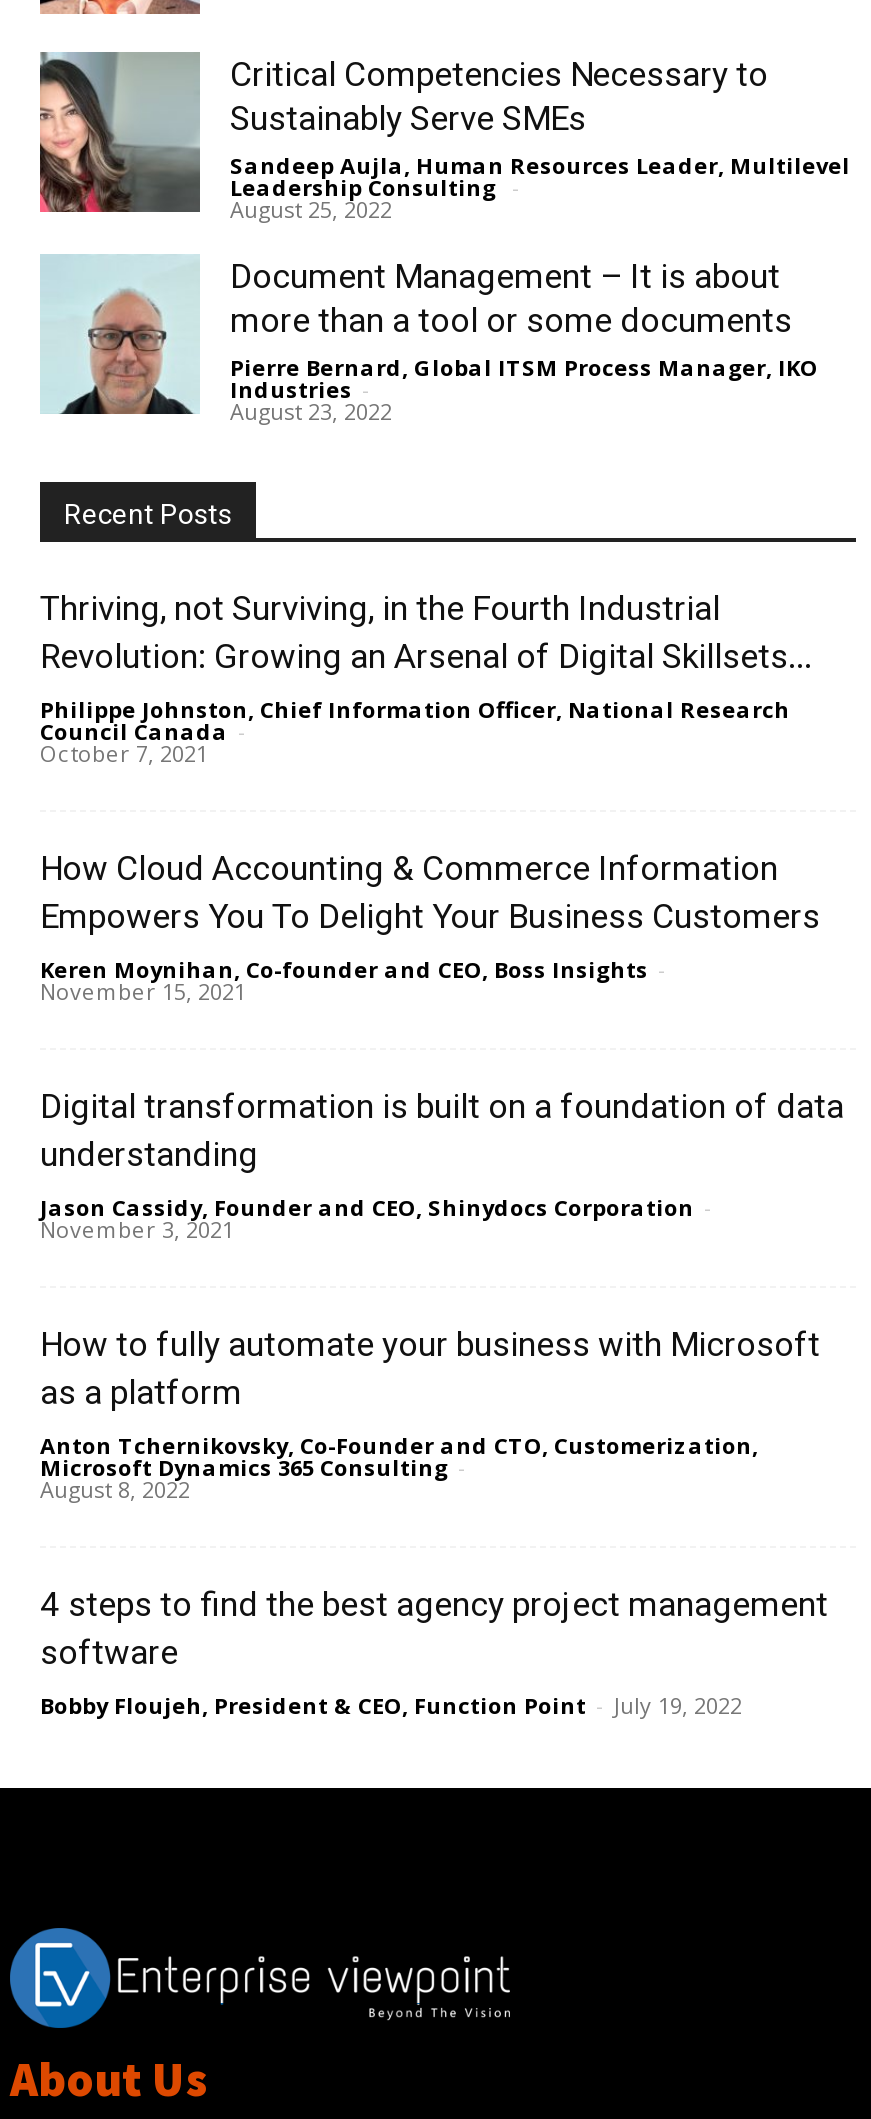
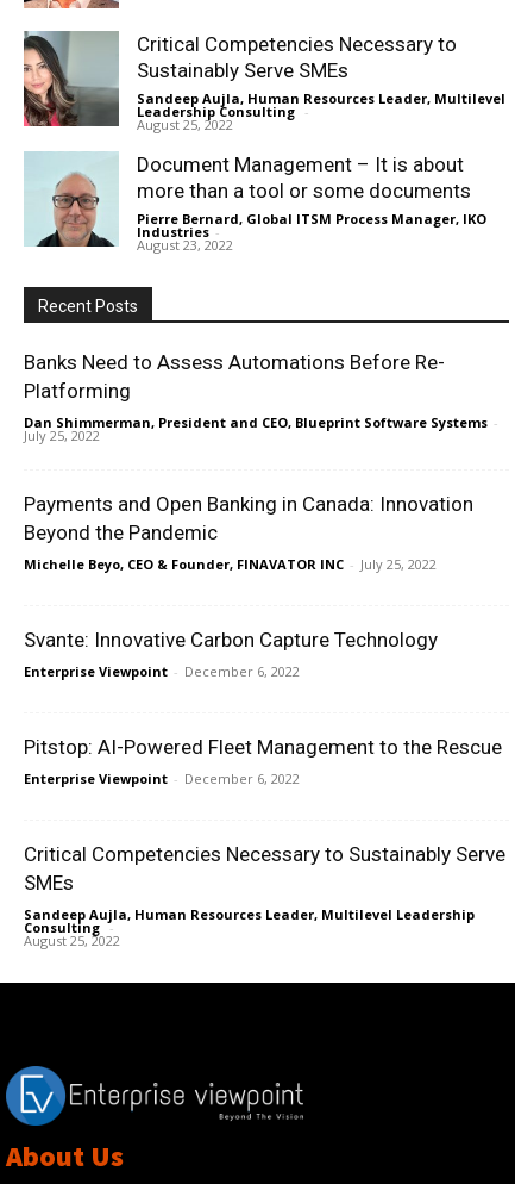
[40,587,812,767] Thriving, not Surviving, in the Fourth Industrial | Revolution: Growing an Arsenal of Digital Skillsets... | Philippe Johnston, Chief Information Officer, National Research | Council Canada - | October 7, 2021 -> [24,350,498,444] Banks Need to Assess Automations Before Re- | Platforming | Dan Shimmerman, President and CEO, Blueprint Software Systems - | July 25, 2022
[40,847,820,1005] How Cloud Accounting & Commerce Information | Empowers You To Delight Your Business Customers | Keren Moynihan, Co-founder and CEO, Boss Insights - | November 15, 2021 -> [24,491,473,572] Payments and Open Banking in Canada: Innovation | Beyond the Pandemic | Michelle Beyo, CEO & Founder, FINAVATOR INC - July 25, 2022
[40,1085,844,1243] Digital transformation is built on a foundation of data | understanding | Jason Cassidy, Founder and CEO, Shinydocs Corporation - | November 3, 2021 -> [24,627,438,680] Svante: Innovative Carbon Capture Technology | Enterprise Viewpoint - December 6, 2022
[40,1323,820,1503] How to fully automate your business with Microsoft | as a platform | Anton Tchernikovsky, Co-Founder and CTO, Customerization, | Microsoft Dynamics 365 Consulting - | August 8, 2022 -> [24,734,502,787] Pitstop: AI-Powered Fleet Management to the Rescue | Enterprise Viewpoint - December 6, 2022
[40,1583,828,1719] 4 steps to find the best agency project management | software | Bobby Floujeh, President & CEO, Function Point - July 19, 2022 -> [24,842,505,949] Critical Competencies Necessary to Sustainably Serve | SMEs | Sandeep Aujla, Human Resources Leader, Multilevel Leadership | Consulting - | August 25, 2022

